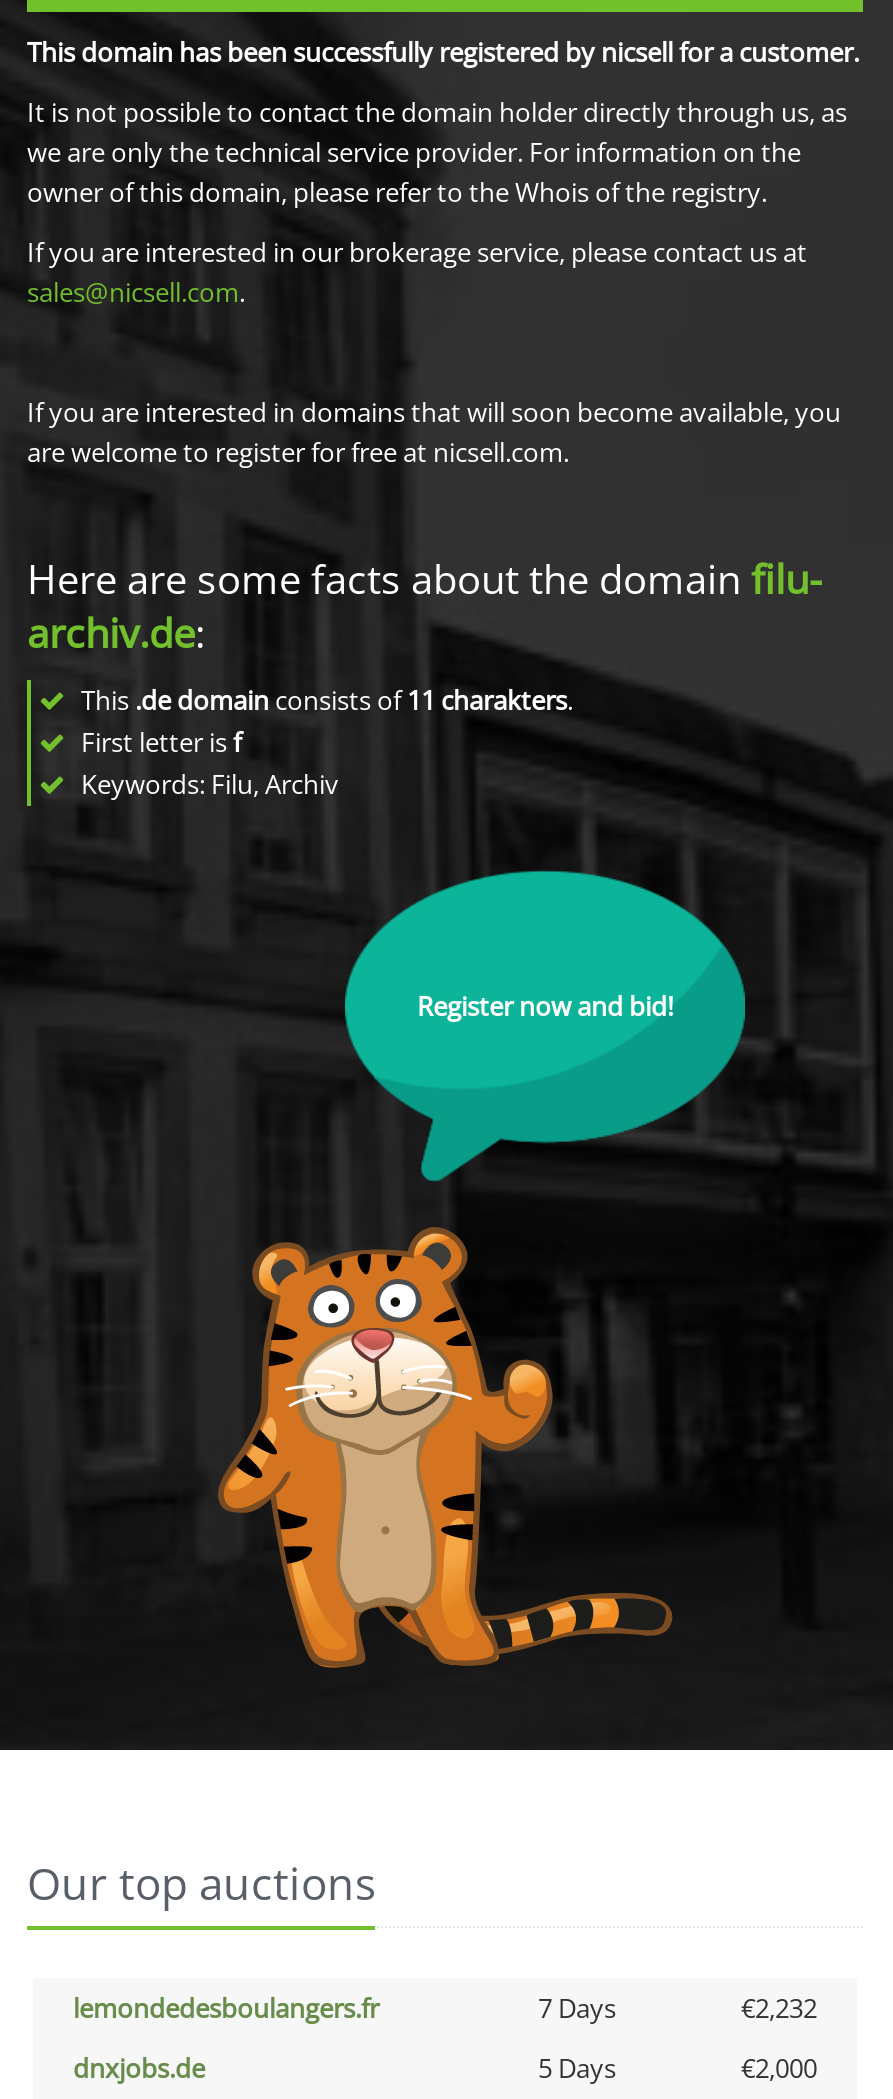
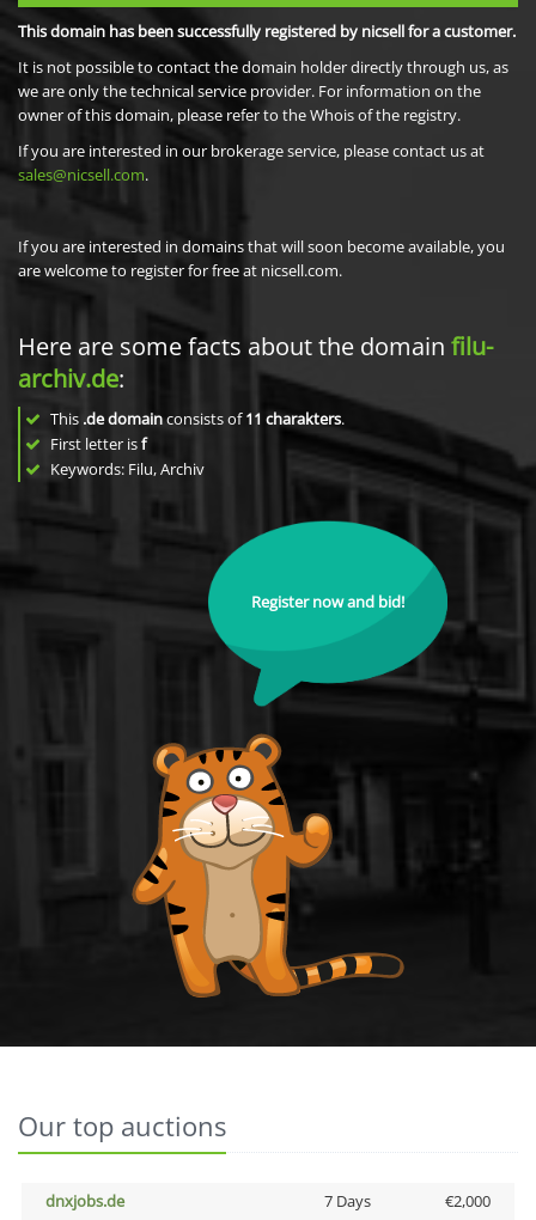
[73,1990,817,2026] lemondedesboulangers.fr | 7 Days | €2,232 -> none
[538,2050,616,2086] 5 Days -> [324,1190,370,1212] 7 Days

